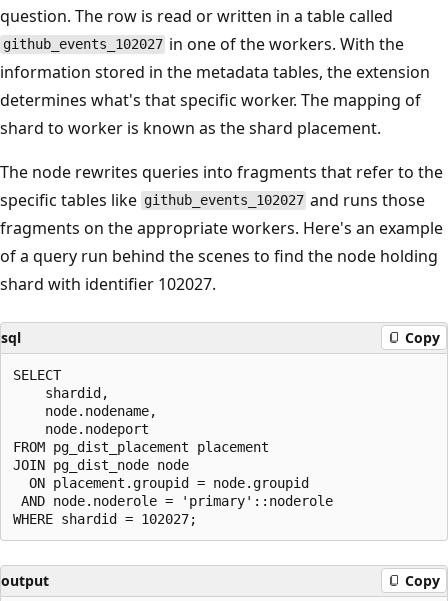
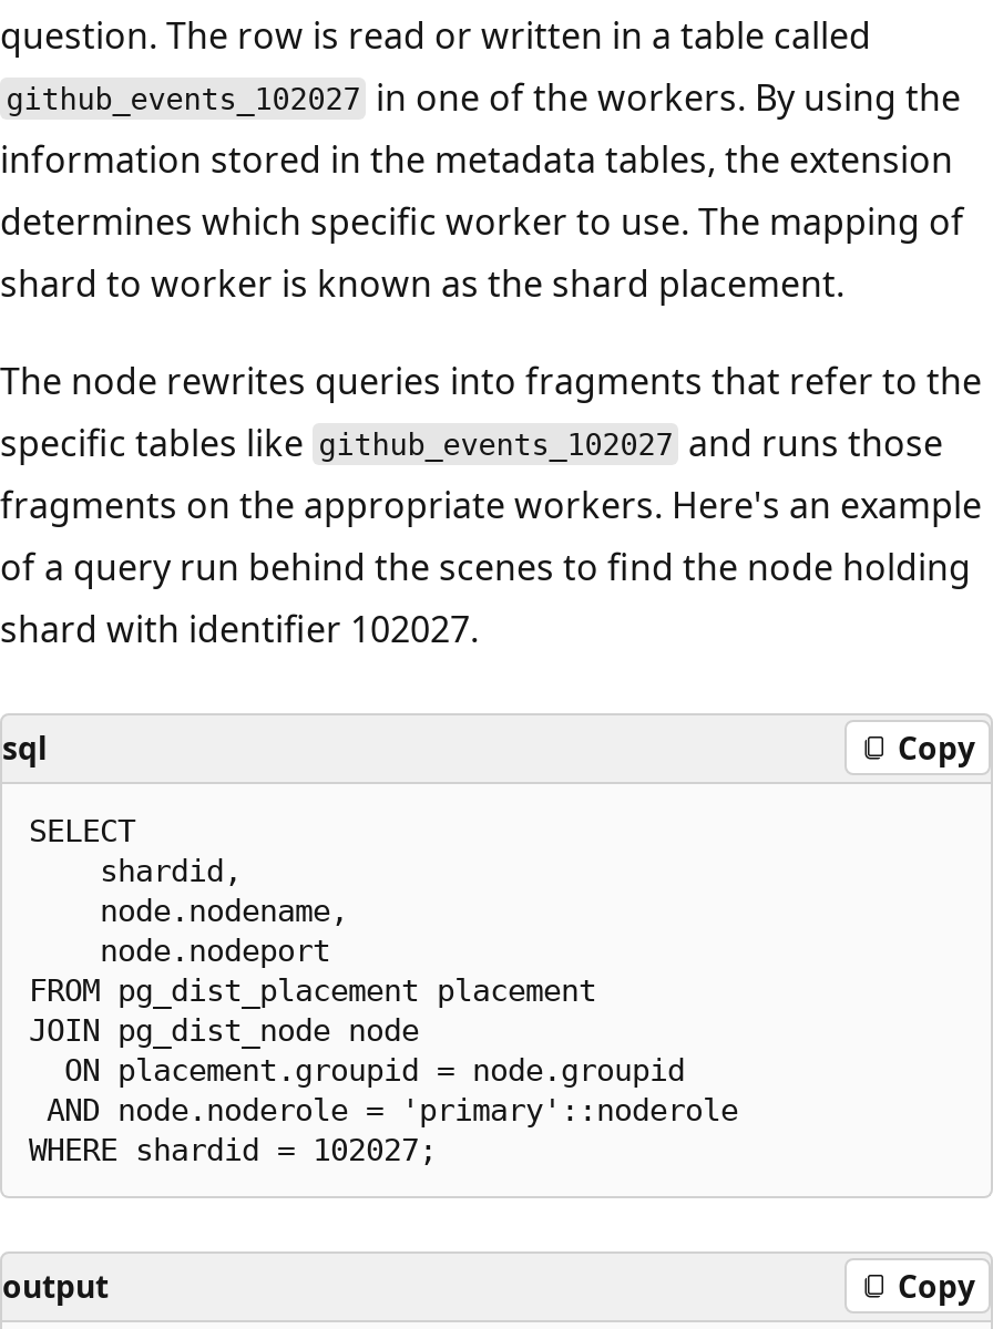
[3,32,404,54] github_events_102027 in one of the workers. With the -> [6,72,961,121] github_events_102027 in one of the workers. By using the
[0,88,421,110] determines what's that specific worker. The mapping of -> [0,196,964,245] determines which specific worker to use. The mapping of

